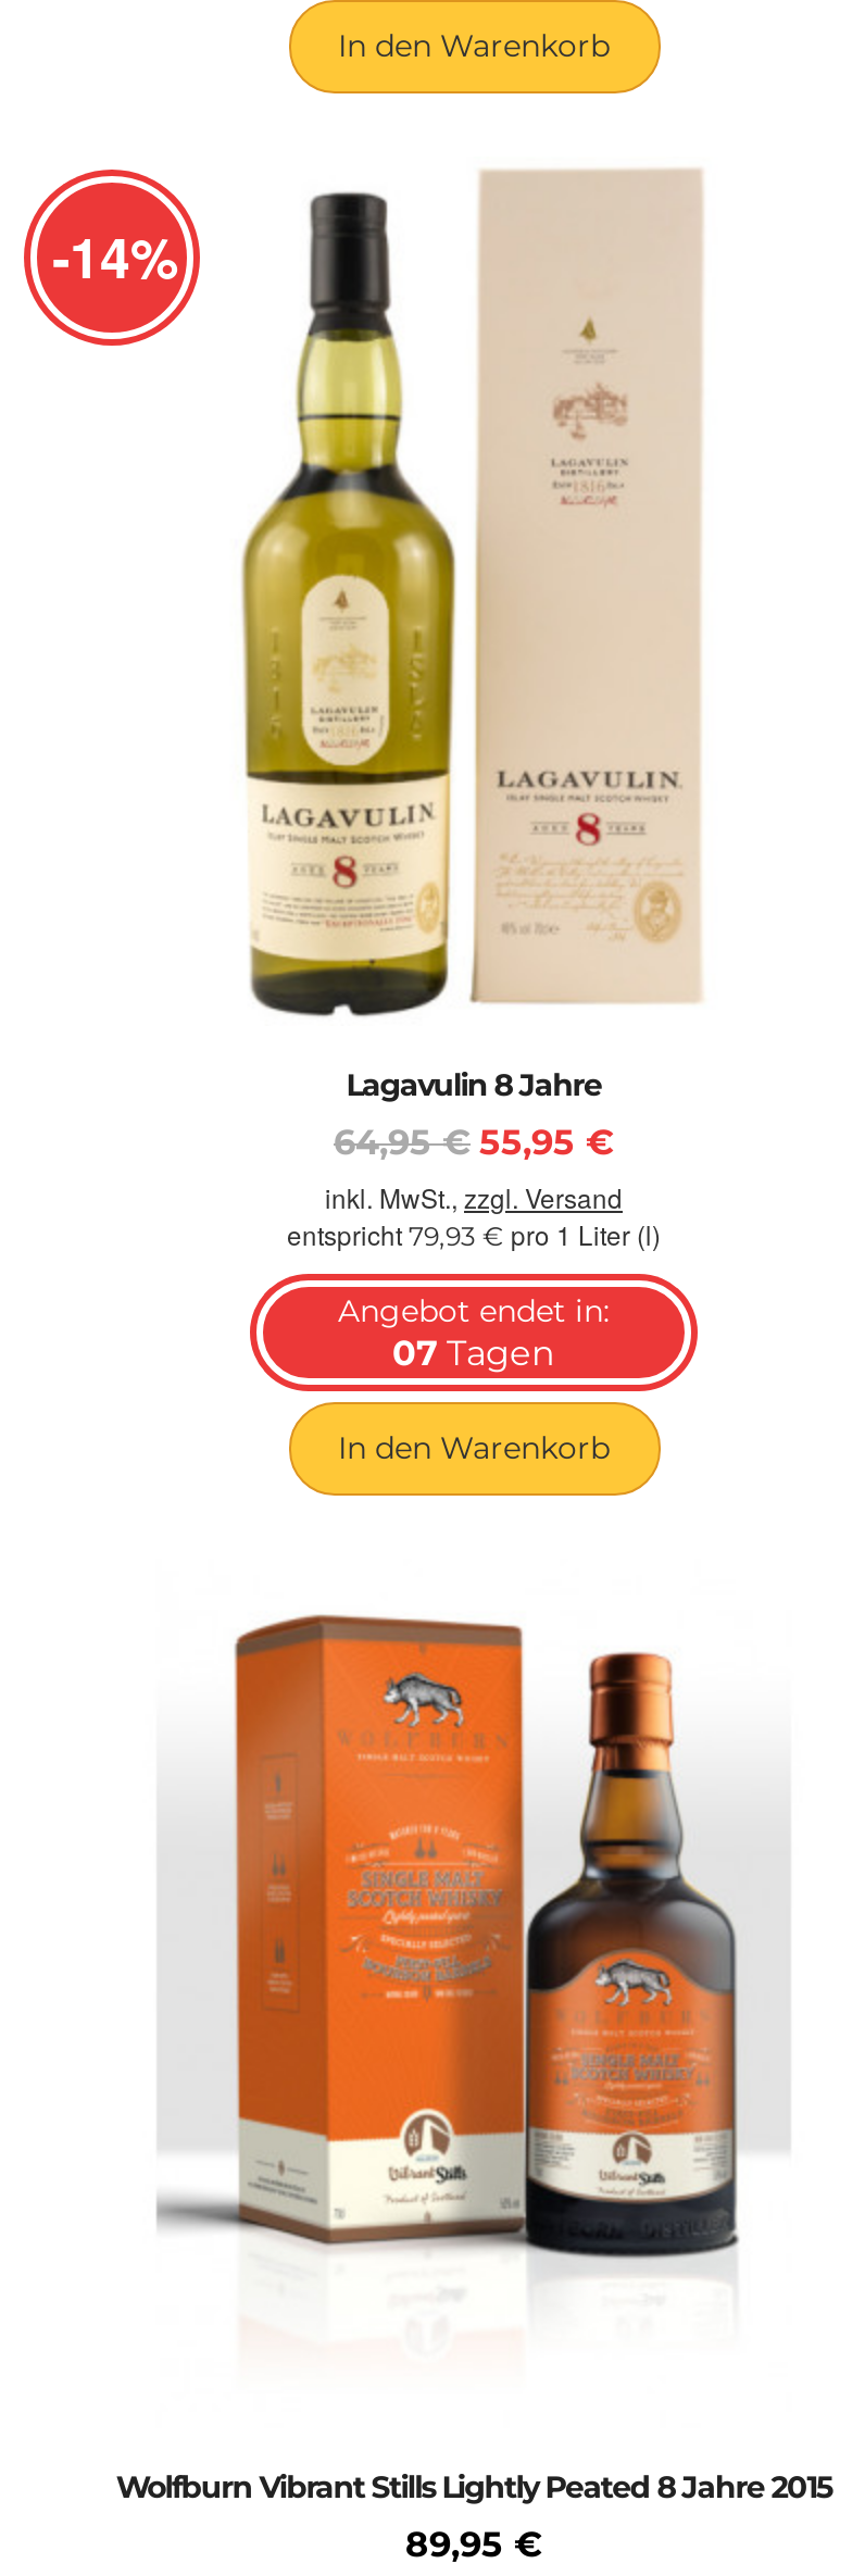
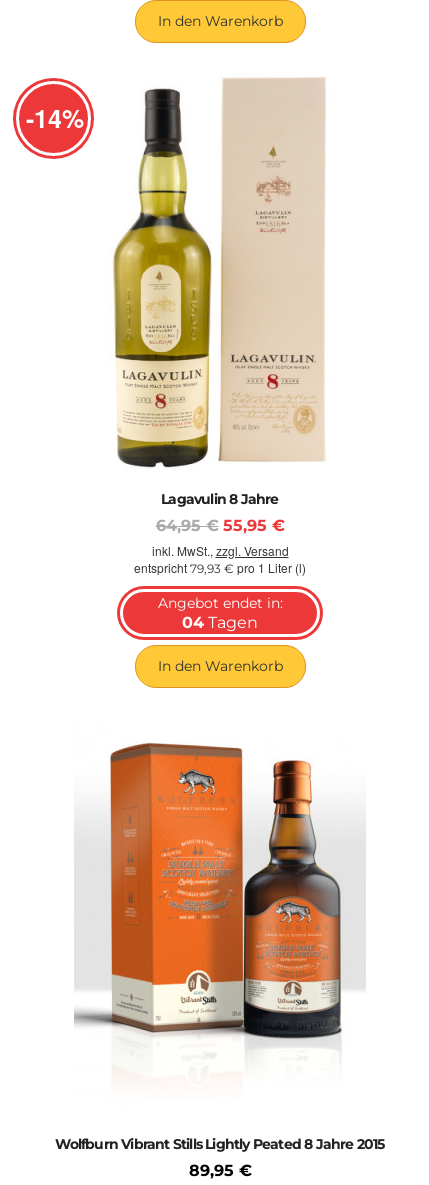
[392,1331,555,1373] 07 Tagen -> [182,612,258,631] 04 Tagen

